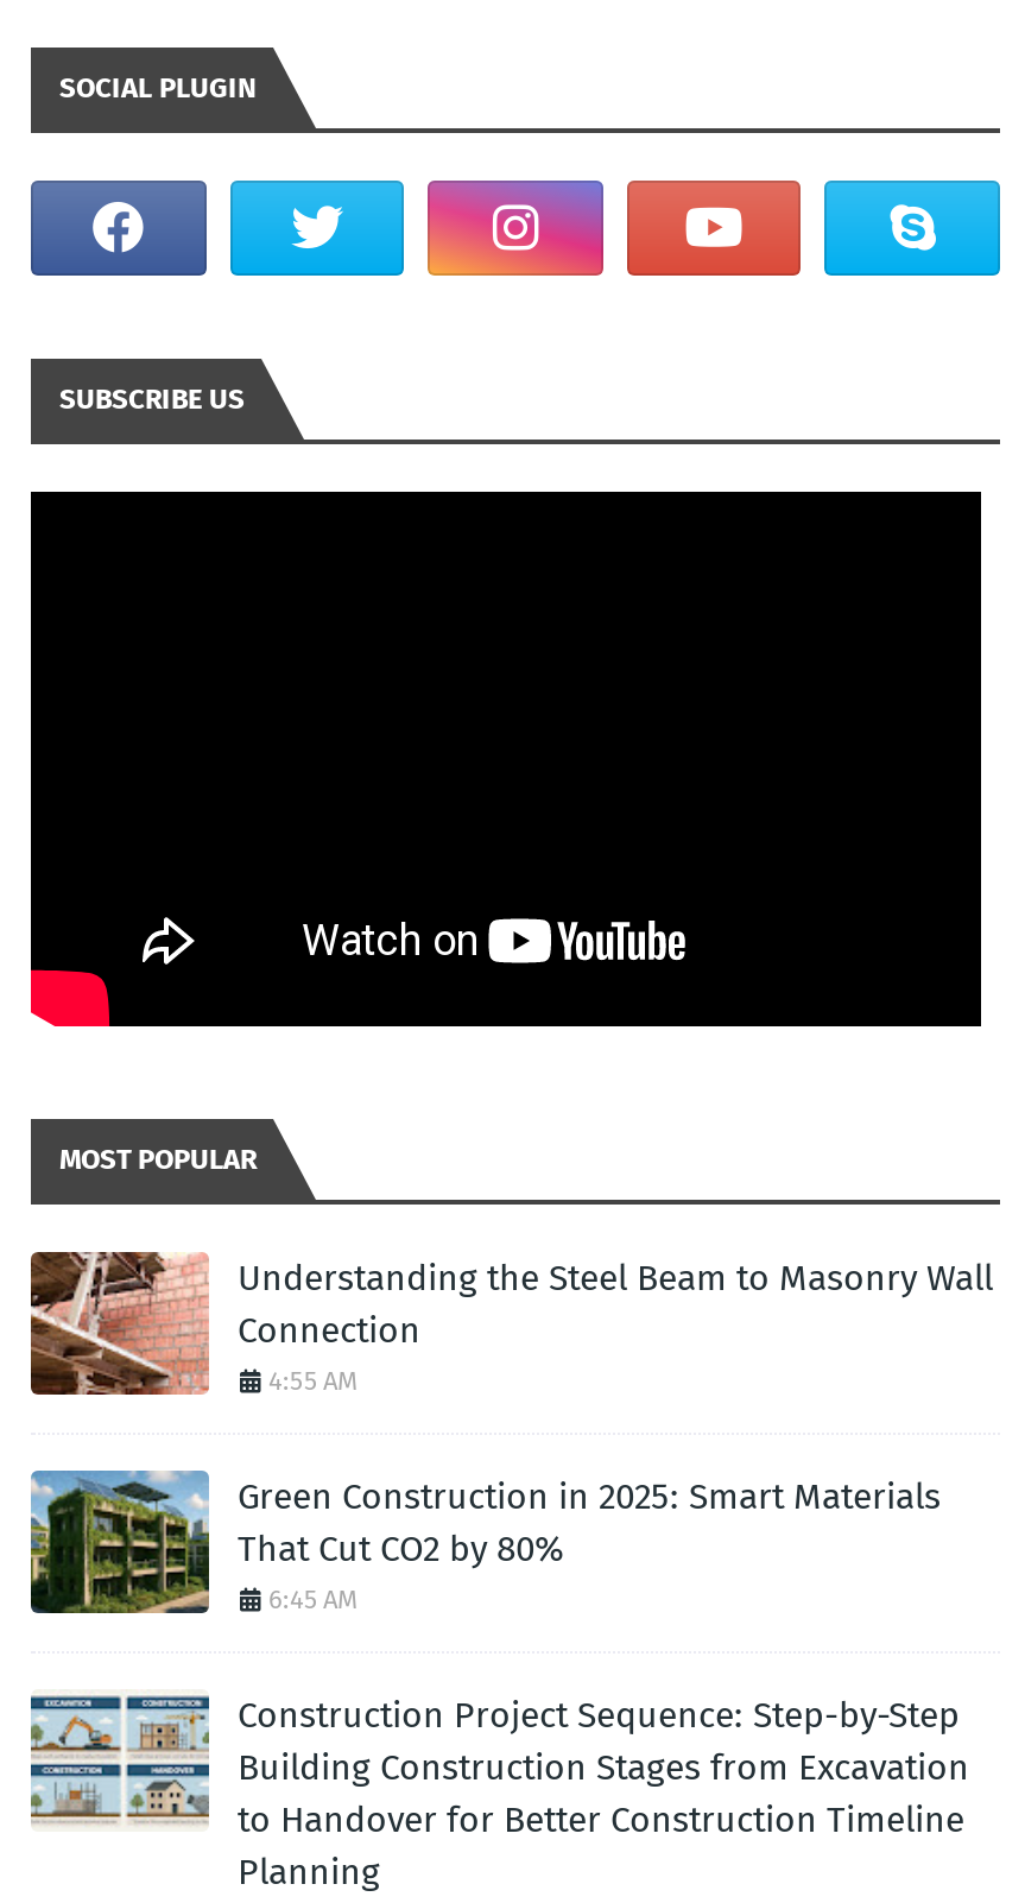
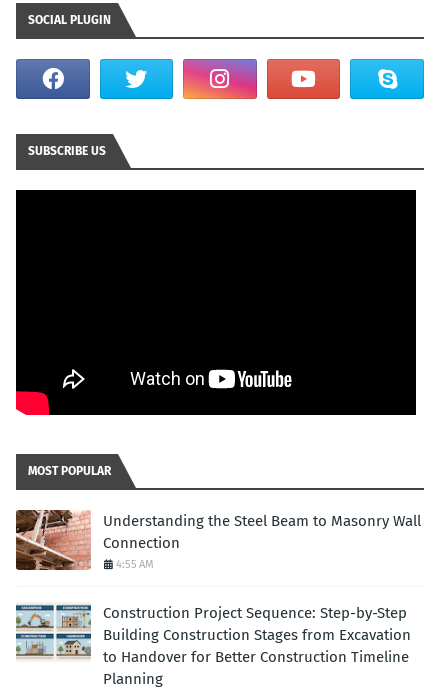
[31,1468,941,1616] [image] | Green Construction in 2025: Smart Materials | That Cut CO2 by 80% | 6:45 AM -> none

